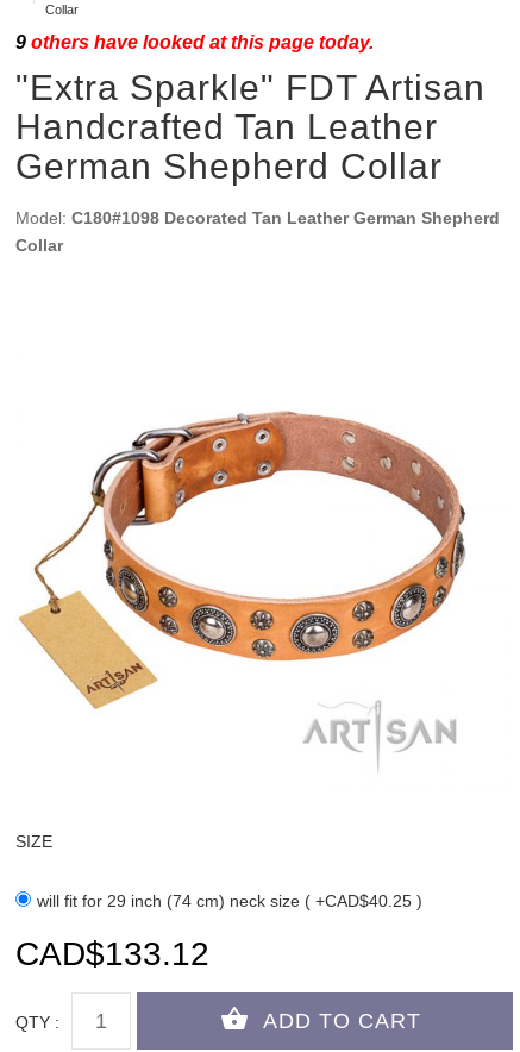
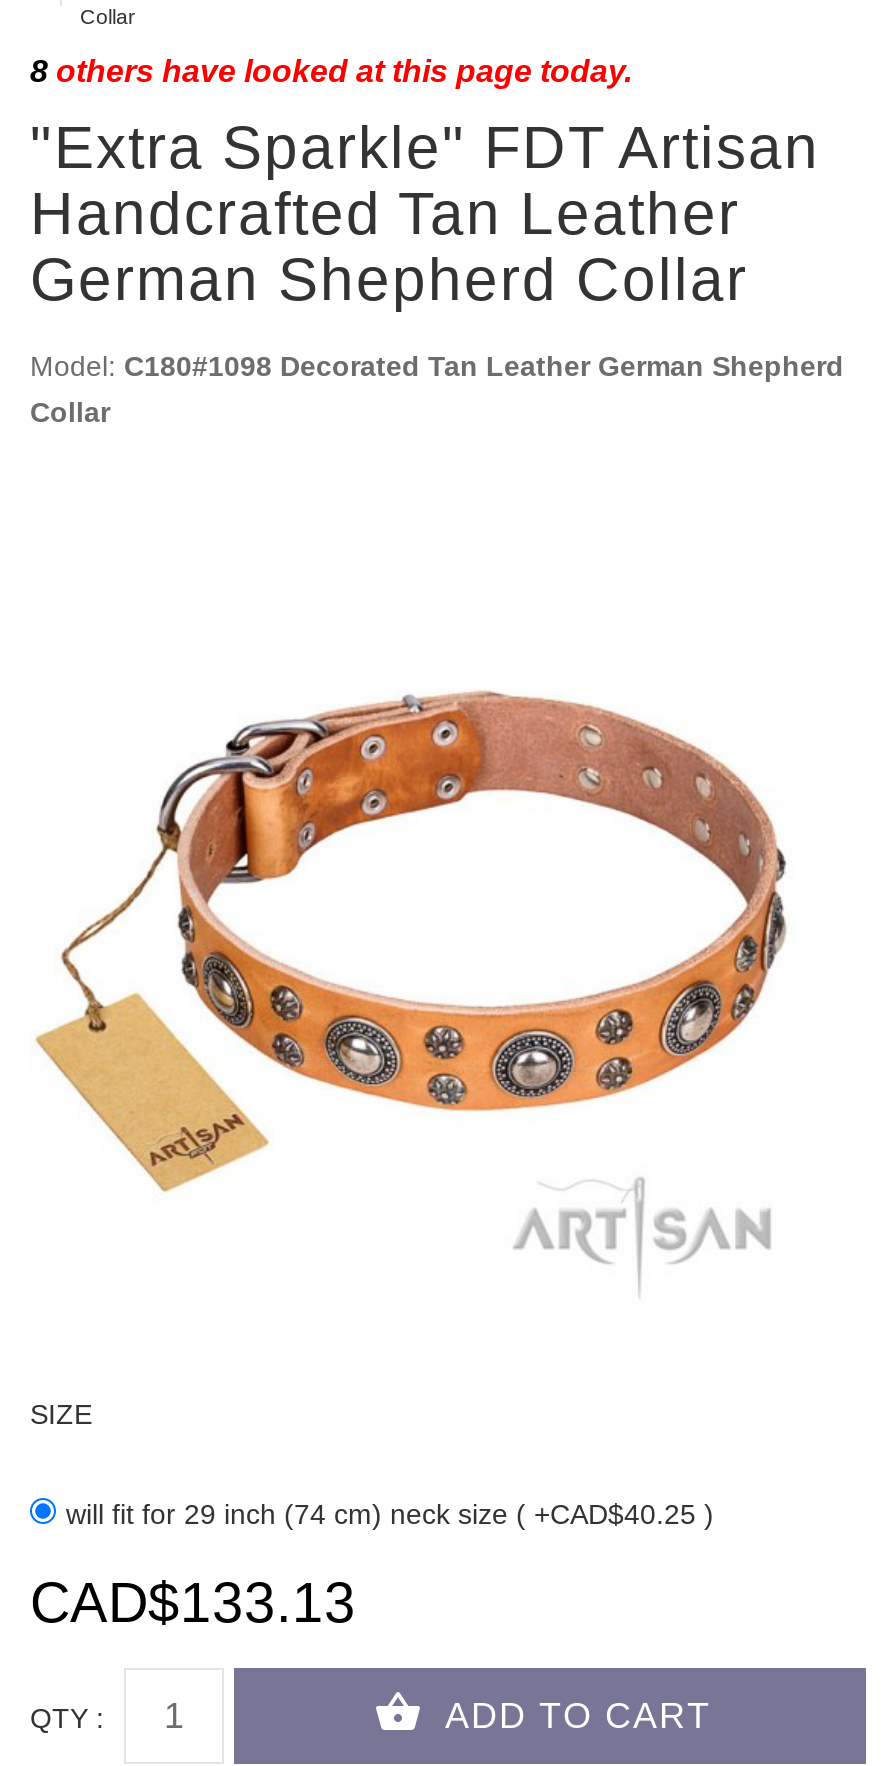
[15,32,374,52] 9 others have looked at this page today. -> [30,54,632,88] 8 others have looked at this page today.
[15,935,209,972] CAD$133.12 -> [30,1572,356,1634] CAD$133.13

